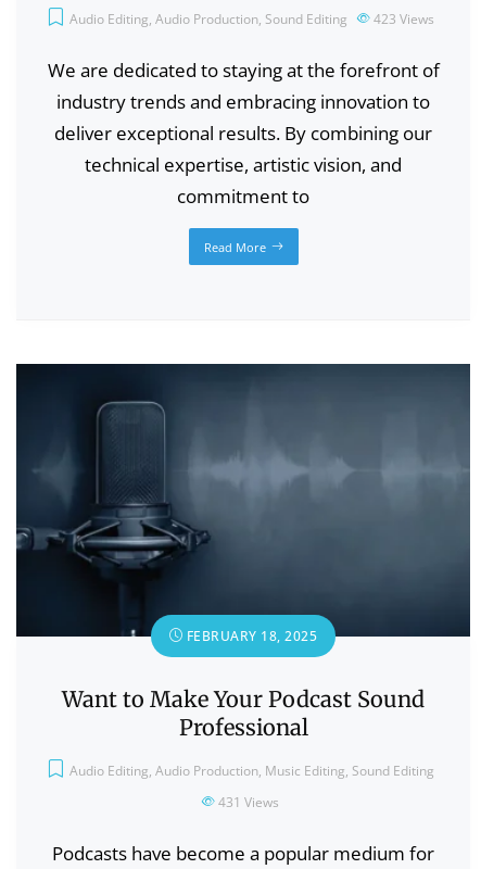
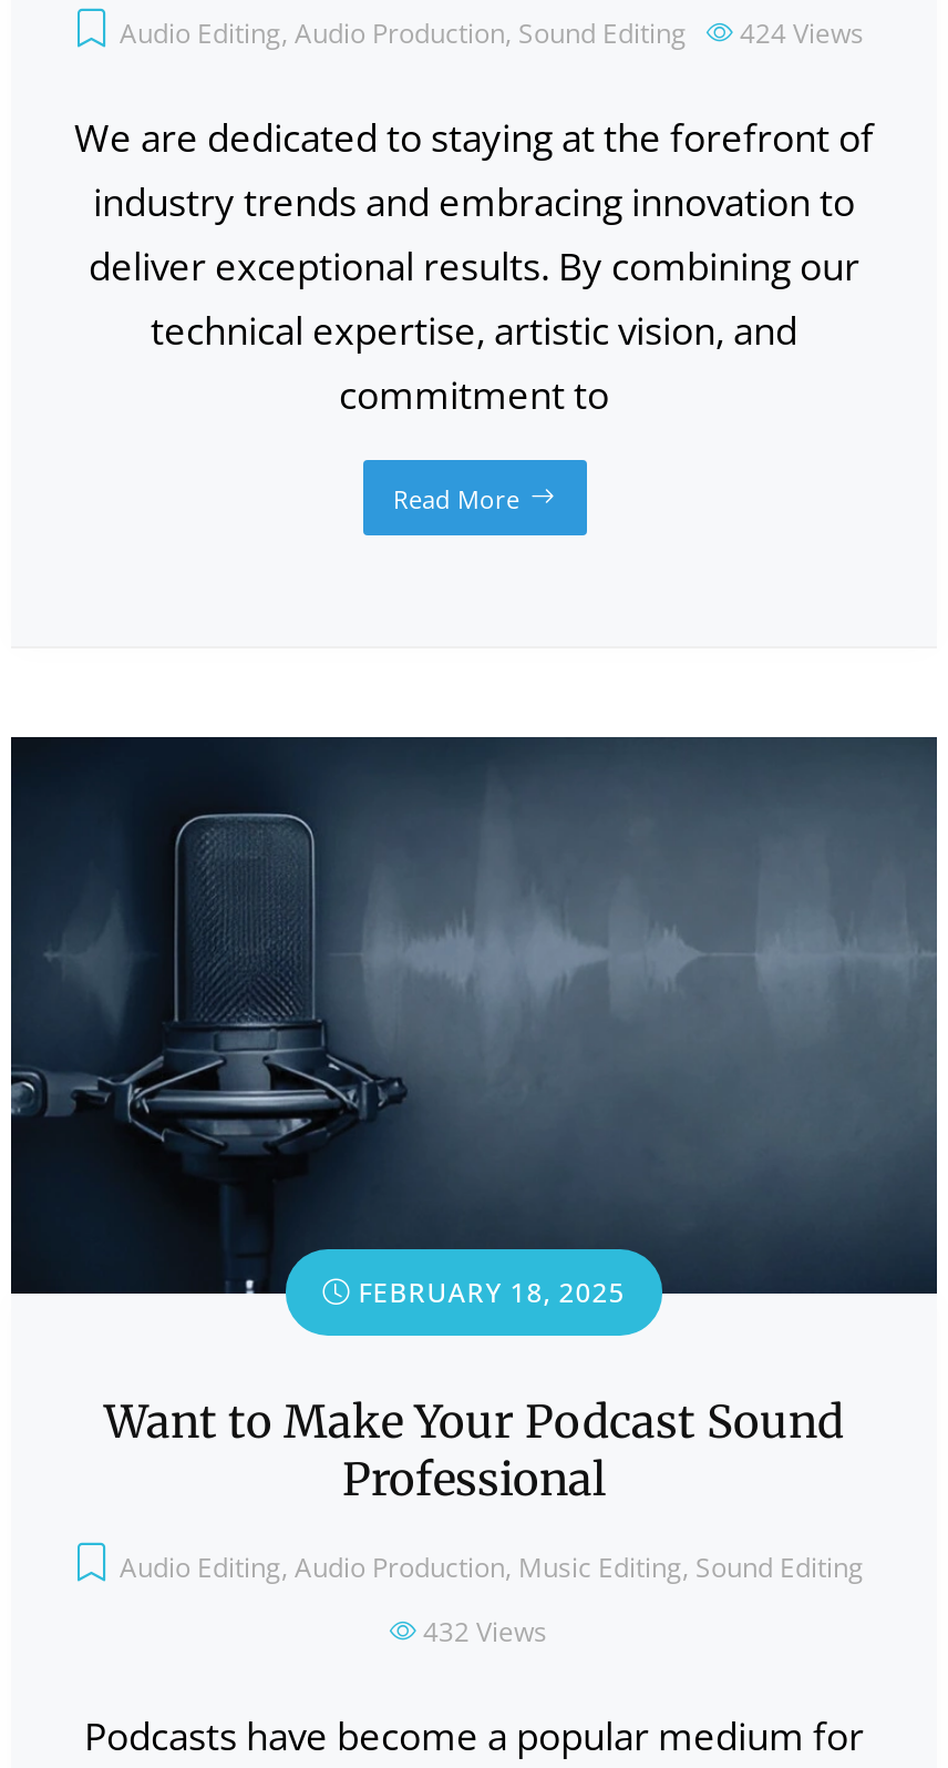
[69,10,434,28] Audio Editing, Audio Production, Sound Editing 423 Views -> [120,14,864,52] Audio Editing, Audio Production, Sound Editing 424 Views
[215,793,279,811] 431 Views -> [416,1612,547,1650] 432 Views

